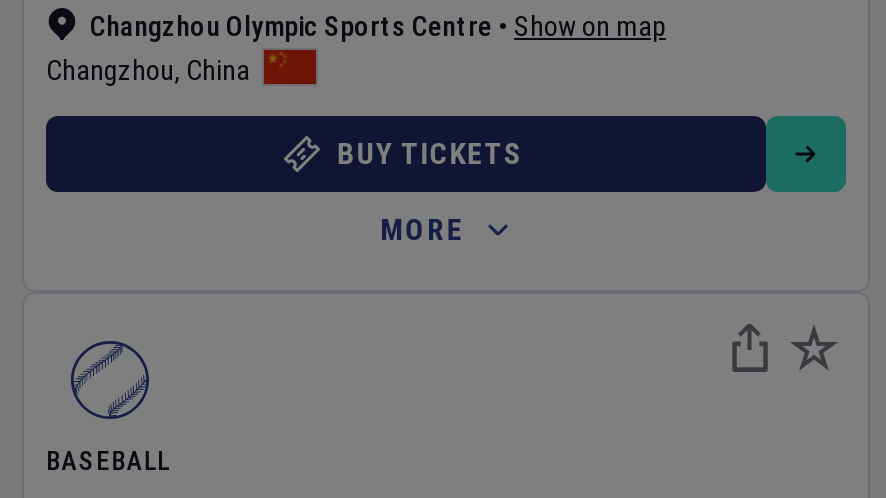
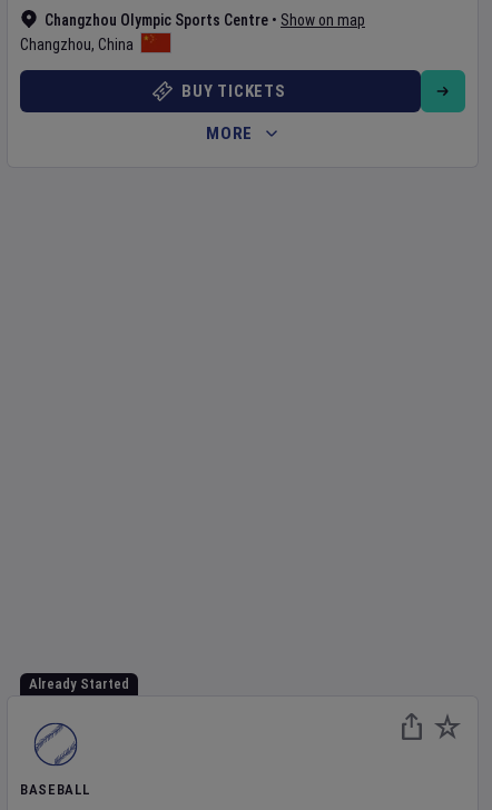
none -> [29,675,129,692] Already Started

